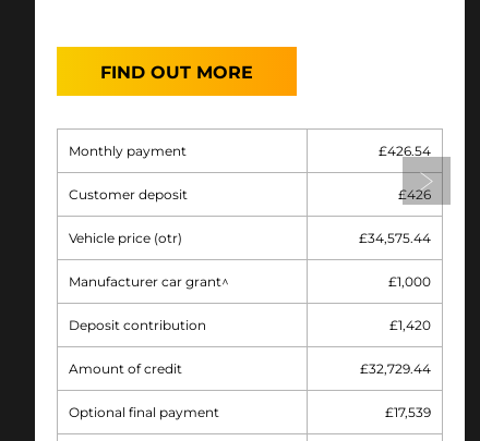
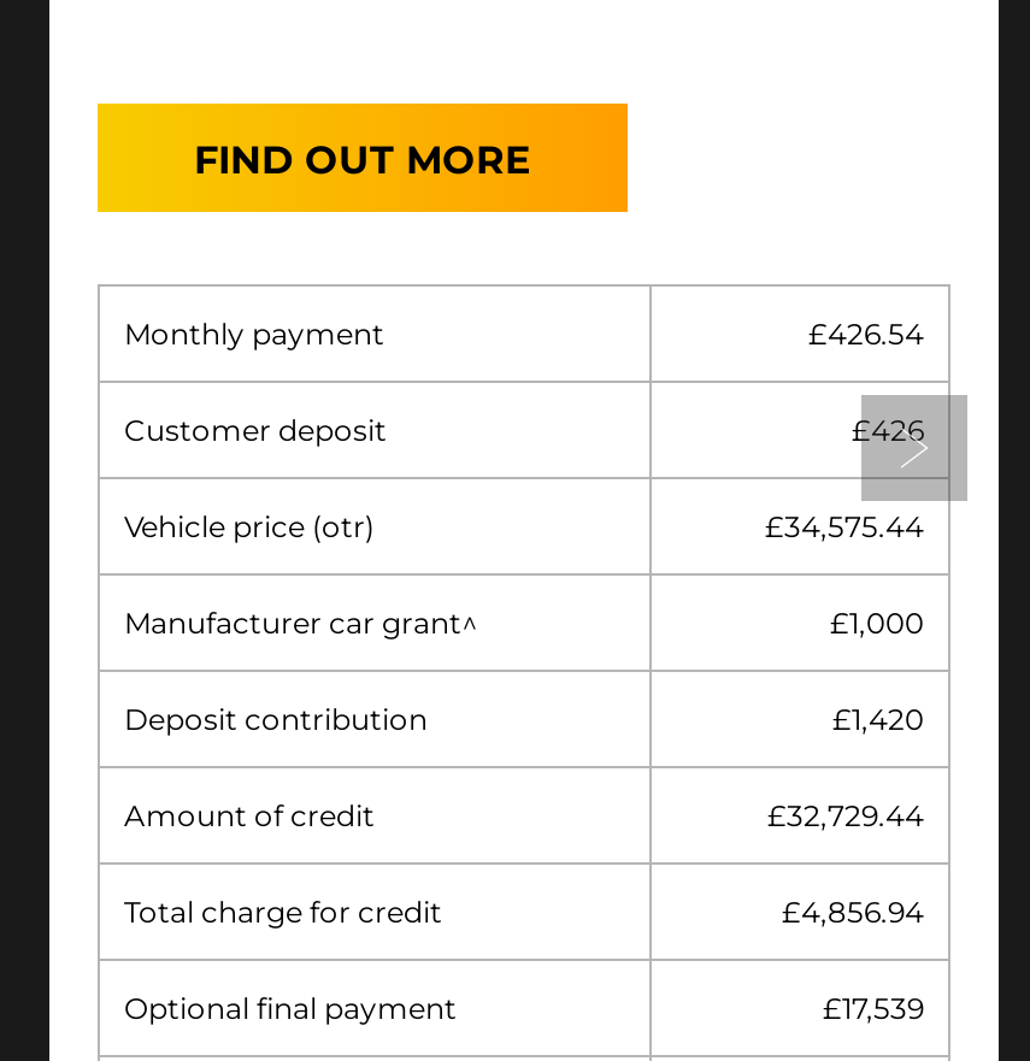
none -> [139,893,924,929] total charge for credit | £4,856.94

